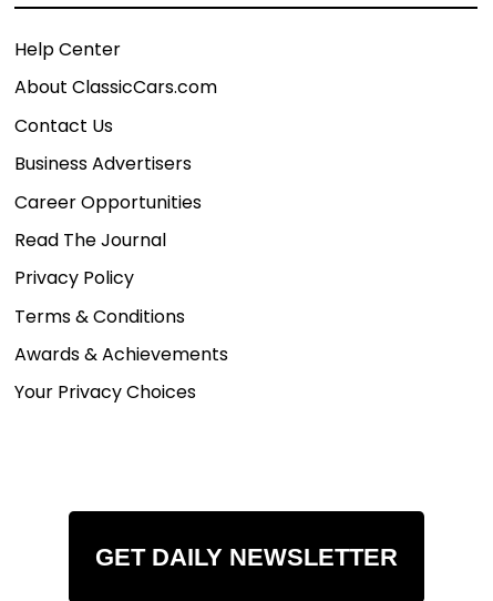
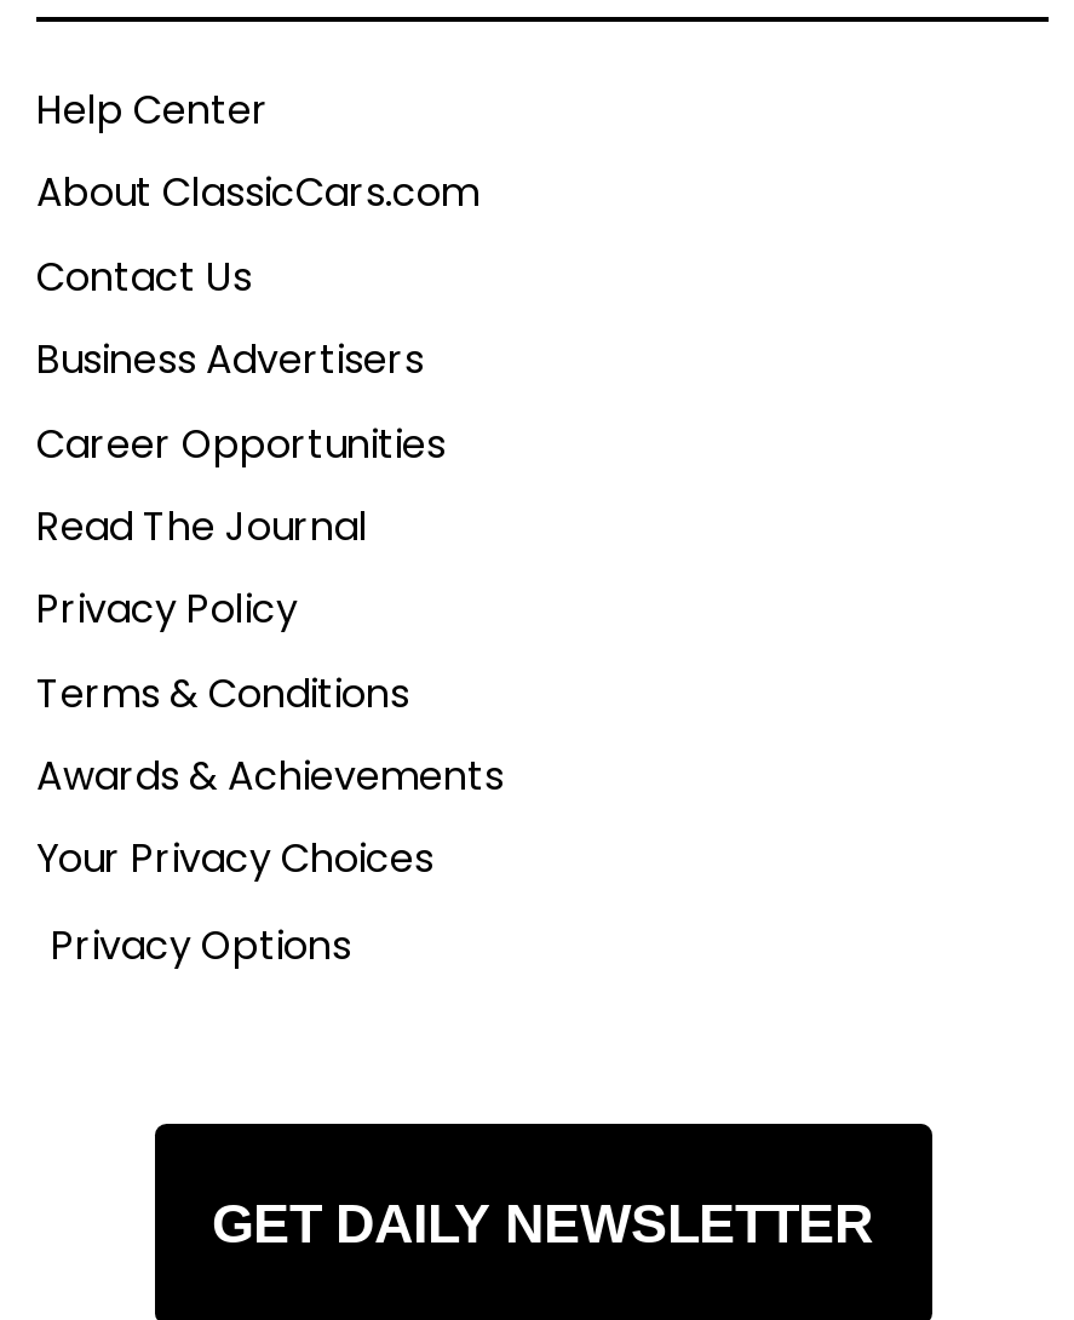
none -> [51,918,351,973] Privacy Options

